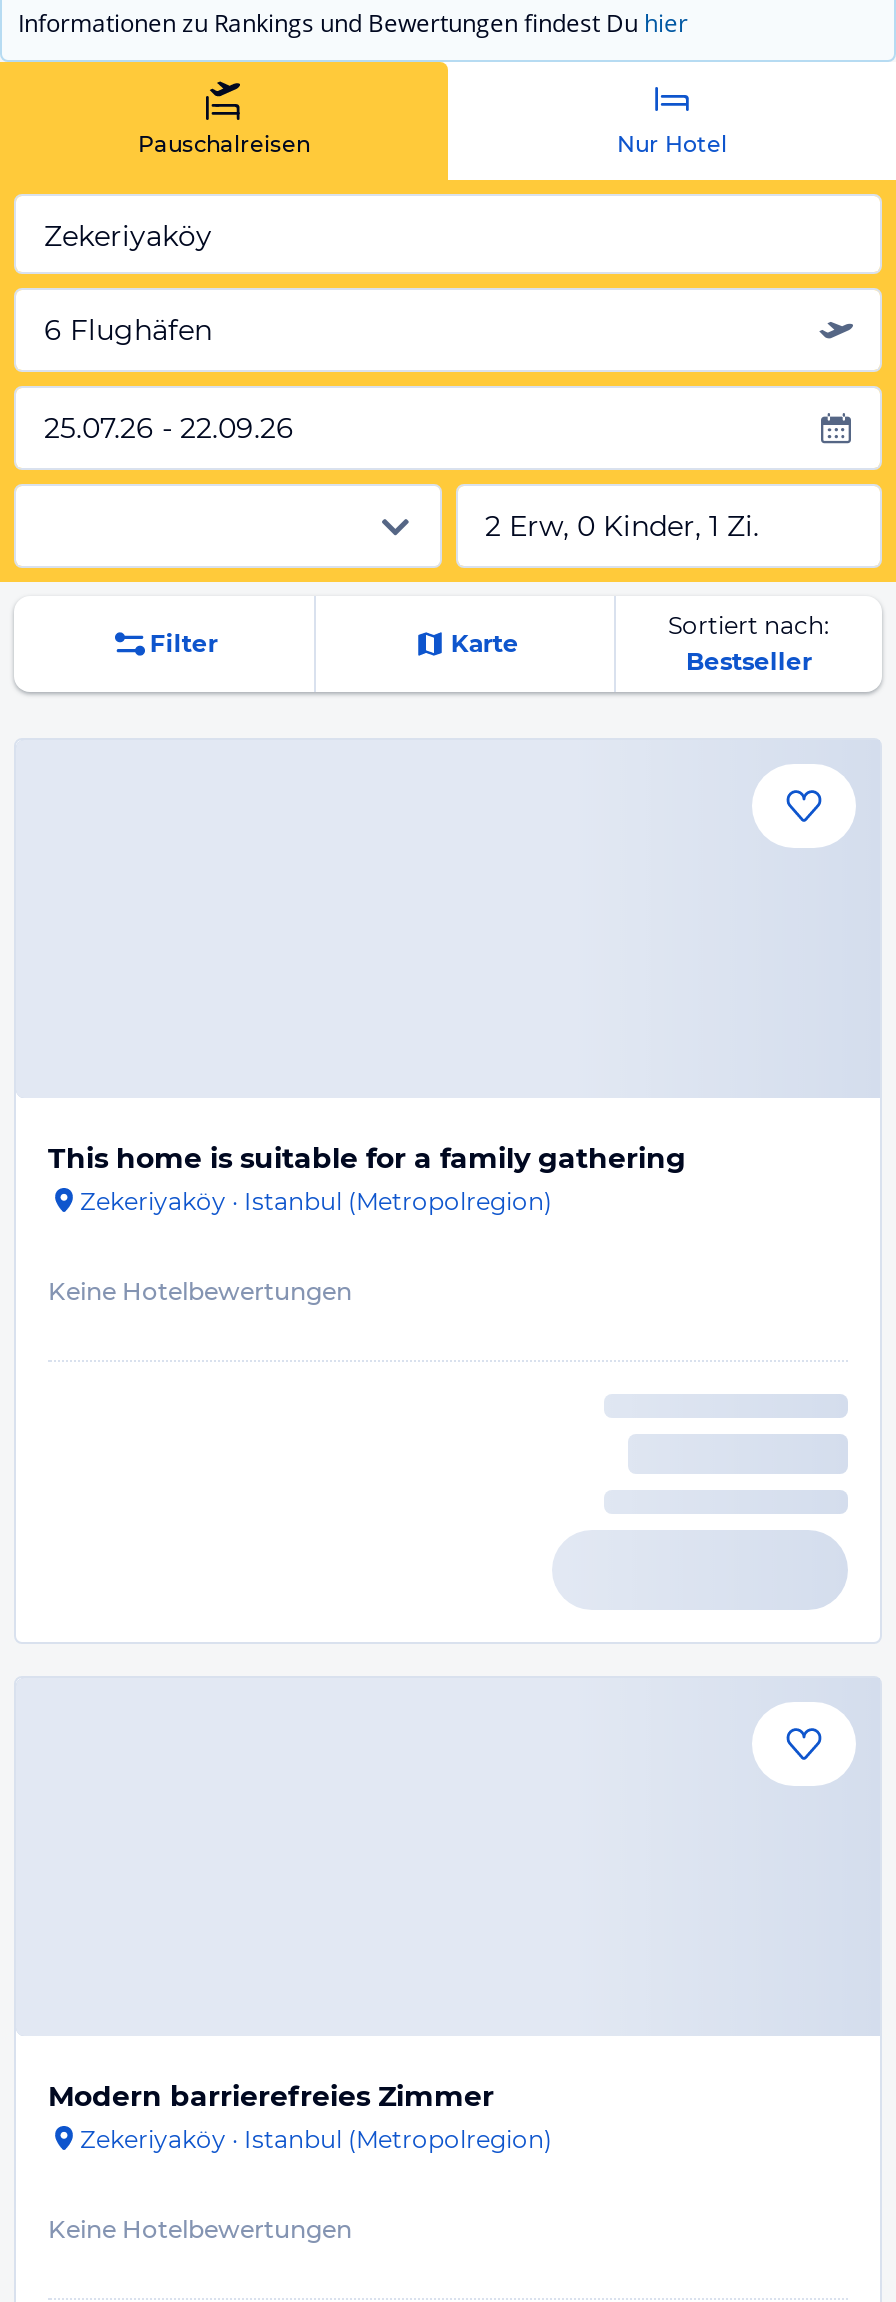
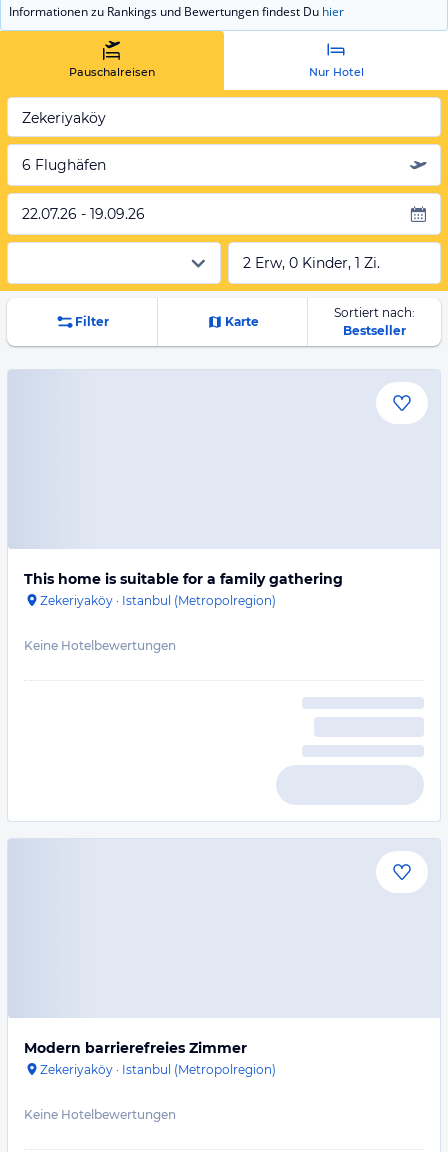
[44,410,294,446] 25.07.26 - 22.09.26 -> [22,205,145,223] 22.07.26 - 19.09.26

